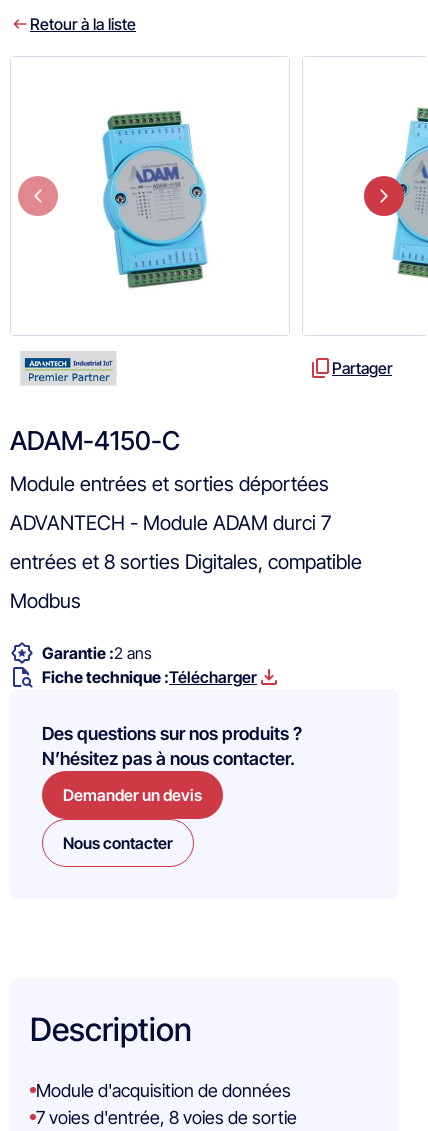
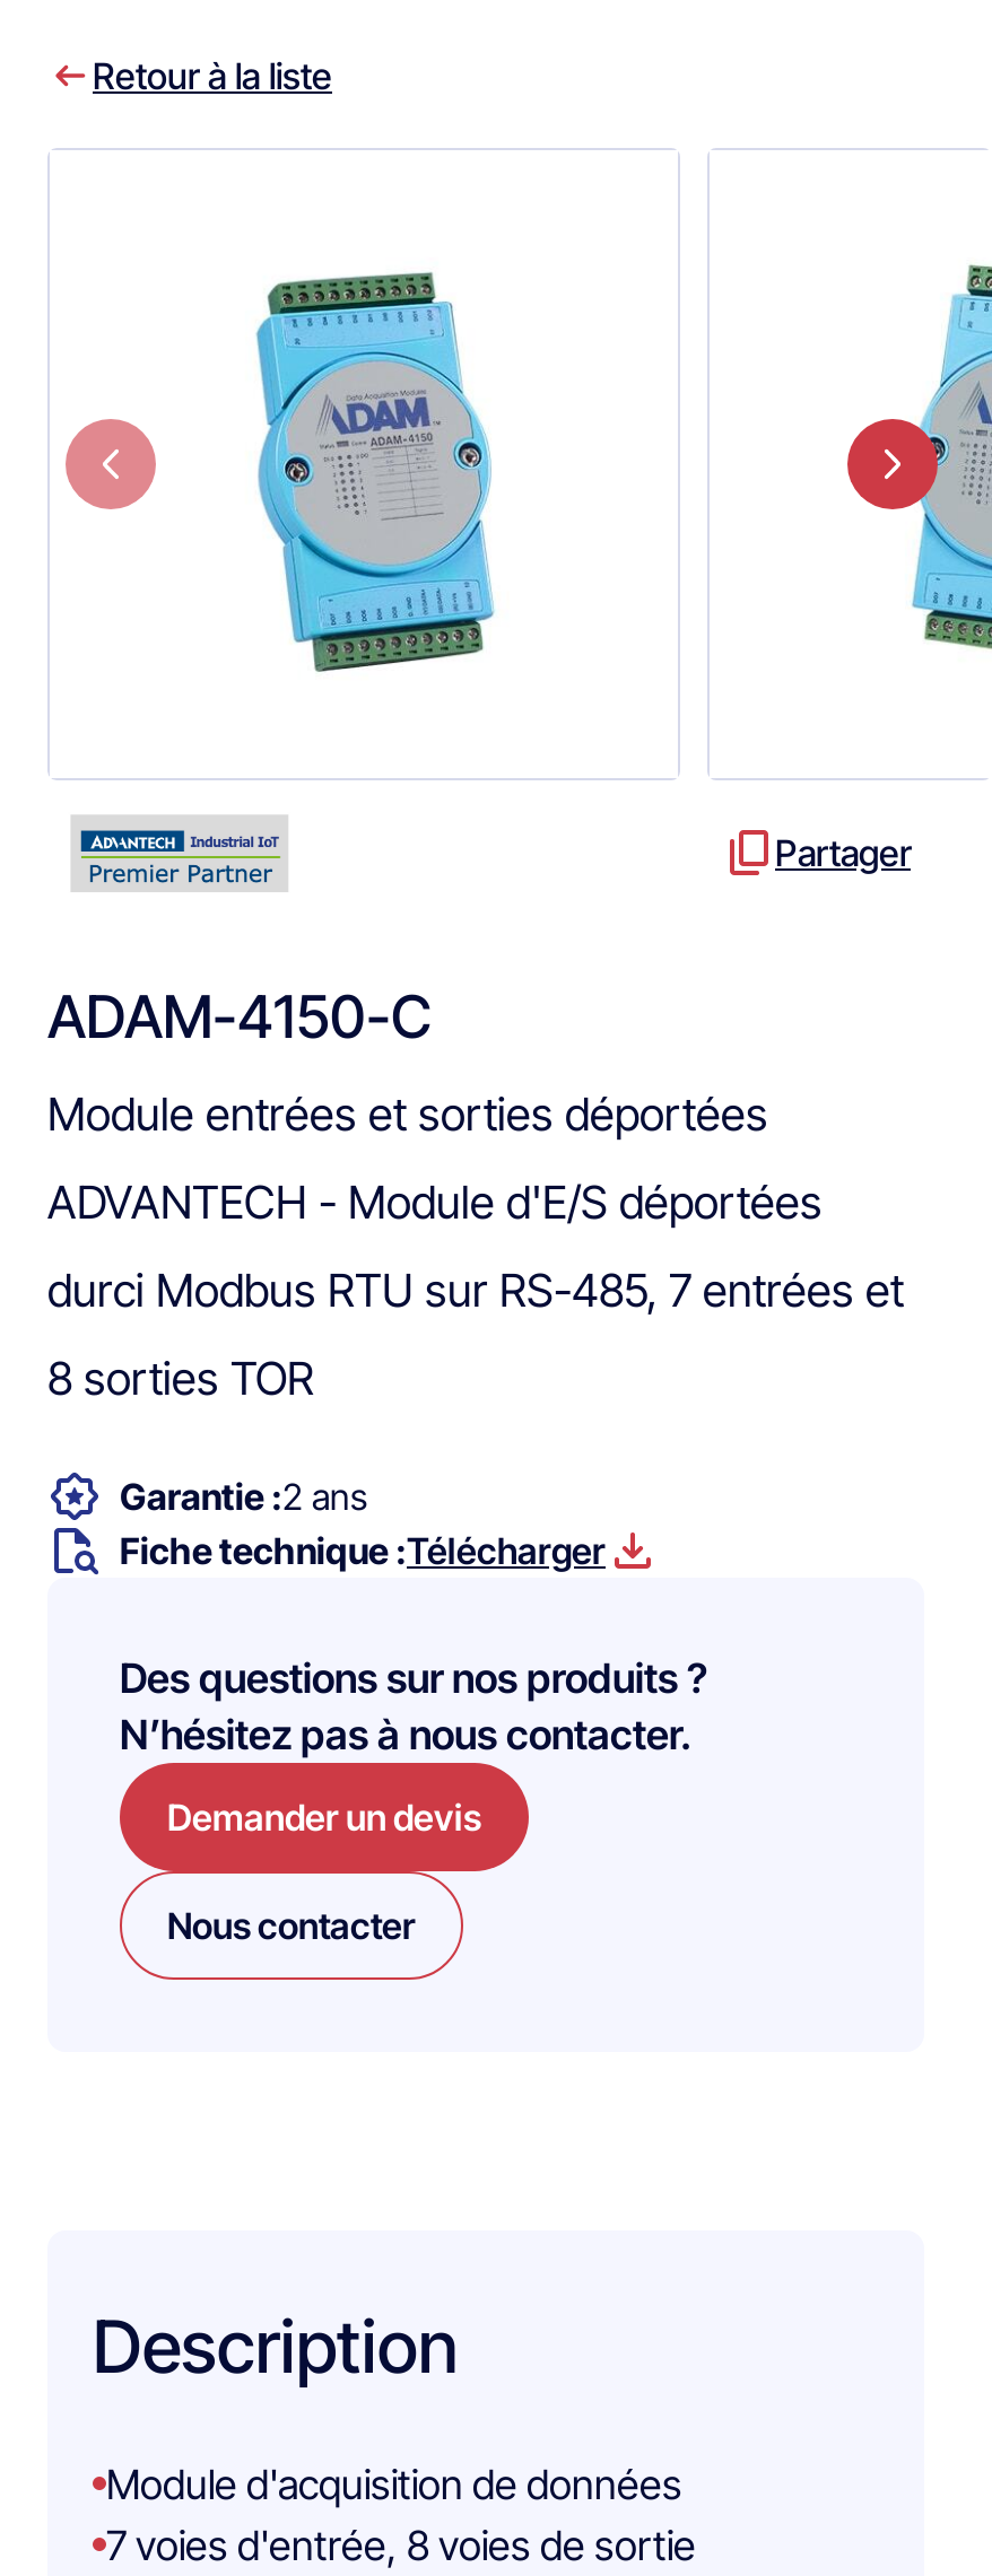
[10,511,331,535] ADVANTECH - Module ADAM durci 7 -> [47,1176,823,1230] ADVANTECH - Module d'E/S déportées
[10,550,362,574] entrées et 8 sorties Digitales, compatible -> [47,1264,904,1318] durci Modbus RTU sur RS-485, 7 entrées et
[10,589,81,613] Modbus -> [47,1352,314,1406] 8 sorties TOR

